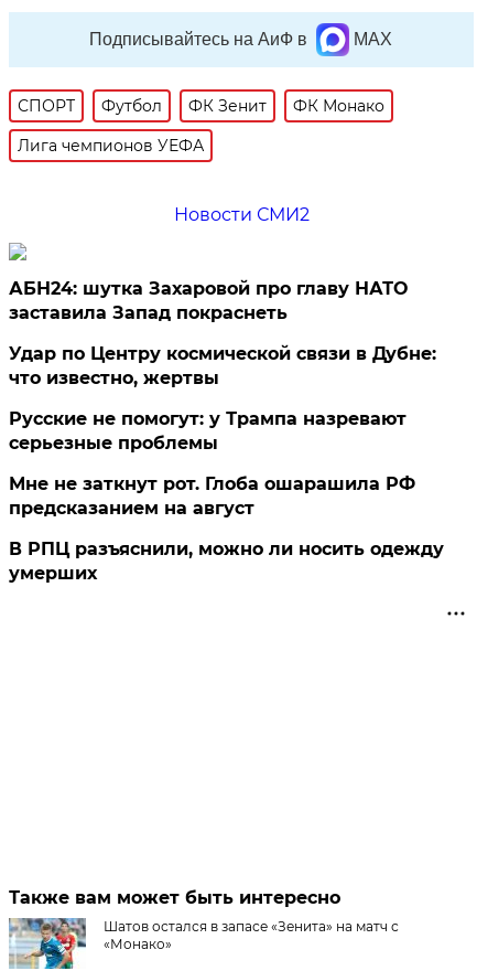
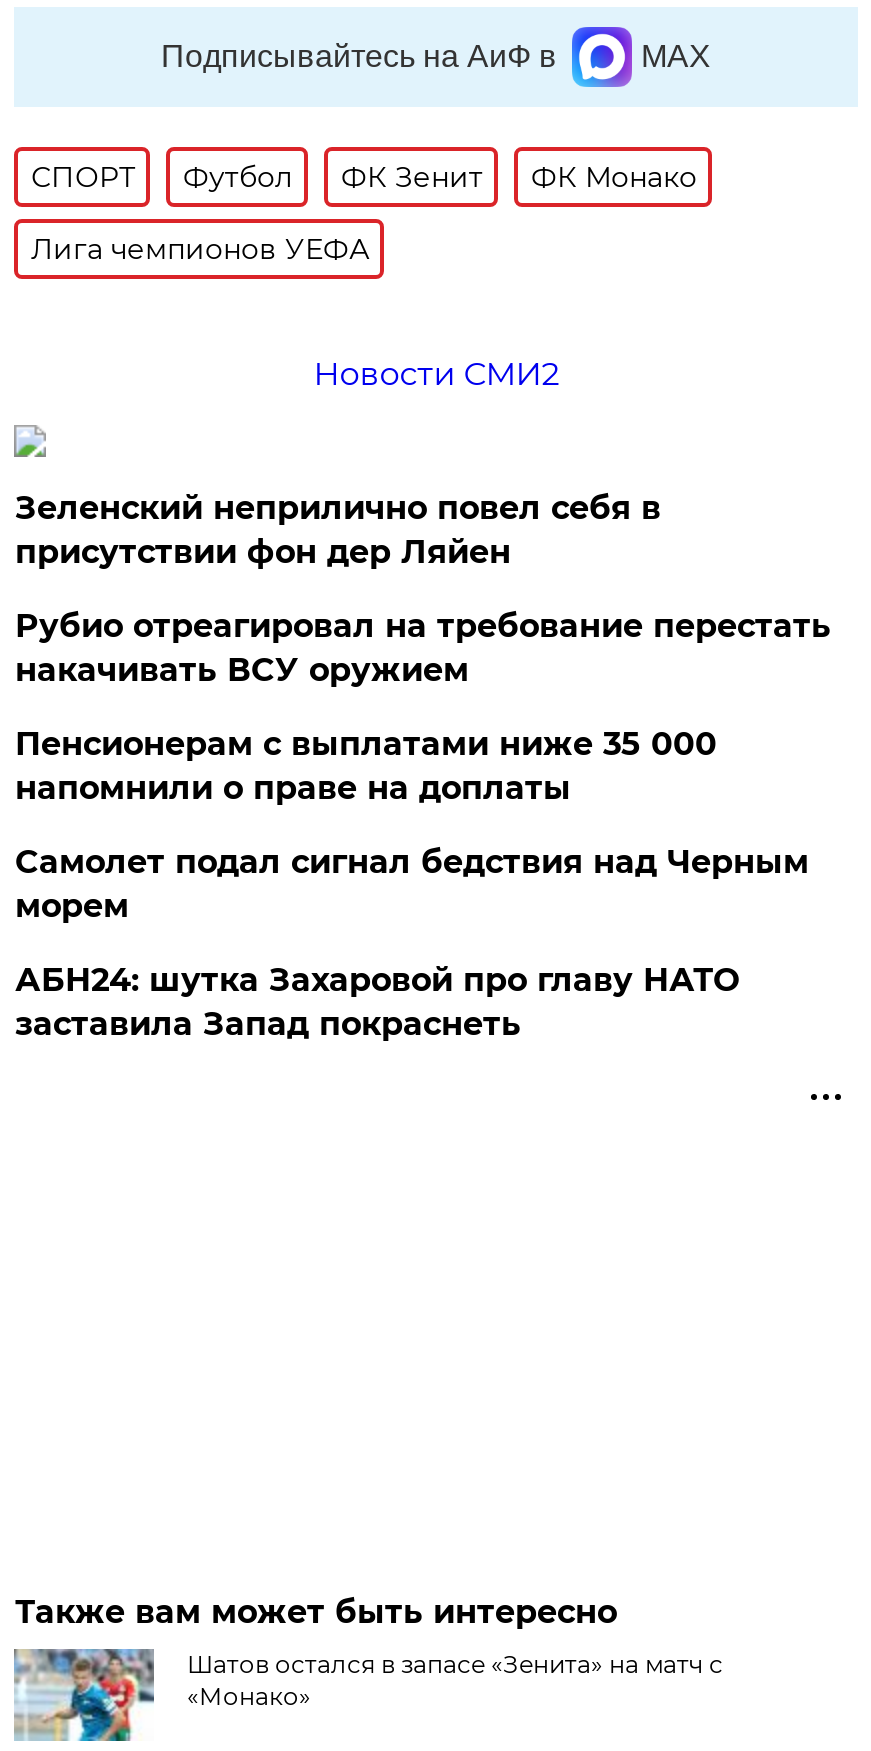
none -> [15,489,831,925] Зеленский неприлично повел cебя в | присутствии фон дер Ляйен | Рубио отреагировал на требование перестать | накачивать ВСУ оружием | Пенсионерам с выплатами ниже 35 000 | напомнили о праве на доплаты | Самолет подал сигнал бедствия над Черным | морем
moved [9,278,408,323] -> [15,961,739,1043]: АБН24: шутка Захаровой про главу НАТО | заставила Запад покраснеть
[9,343,444,584] Удар по Центру космической связи в Дубне: | что известно, жертвы | Русские не помогут: у Трампа назревают | серьезные проблемы | Мне не заткнут рот. Глоба ошарашила РФ | предсказанием на август | В РПЦ разъяснили, можно ли носить одежду | умерших -> none

